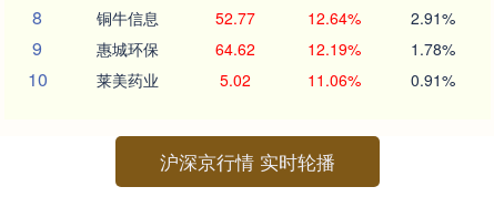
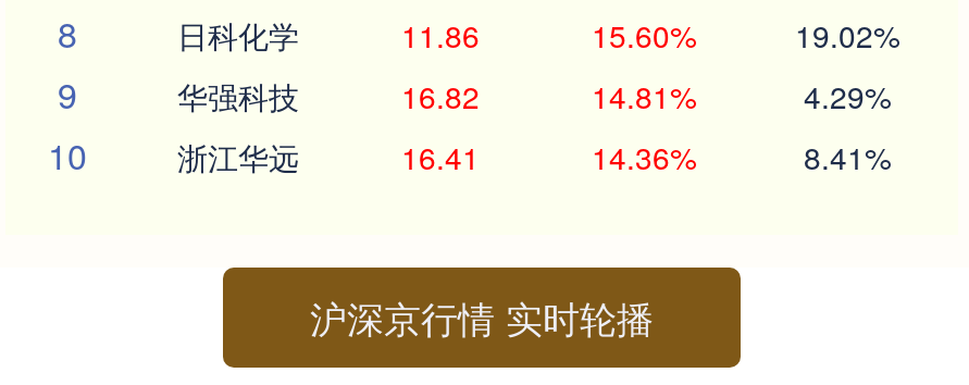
[97,7,455,29] 铜牛信息 | 52.77 | 12.64% | 2.91% -> [177,13,899,57] 日科化学 | 11.86 | 15.60% | 19.02%
[97,38,455,60] 惠城环保 | 64.62 | 12.19% | 1.78% -> [177,74,891,118] 华强科技 | 16.82 | 14.81% | 4.29%
[97,69,455,91] 莱美药业 | 5.02 | 11.06% | 0.91% -> [177,135,891,179] 浙江华远 | 16.41 | 14.36% | 8.41%

